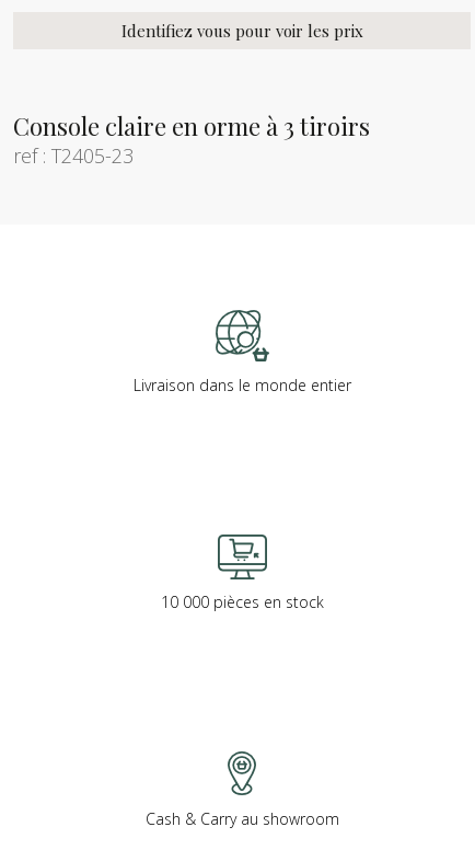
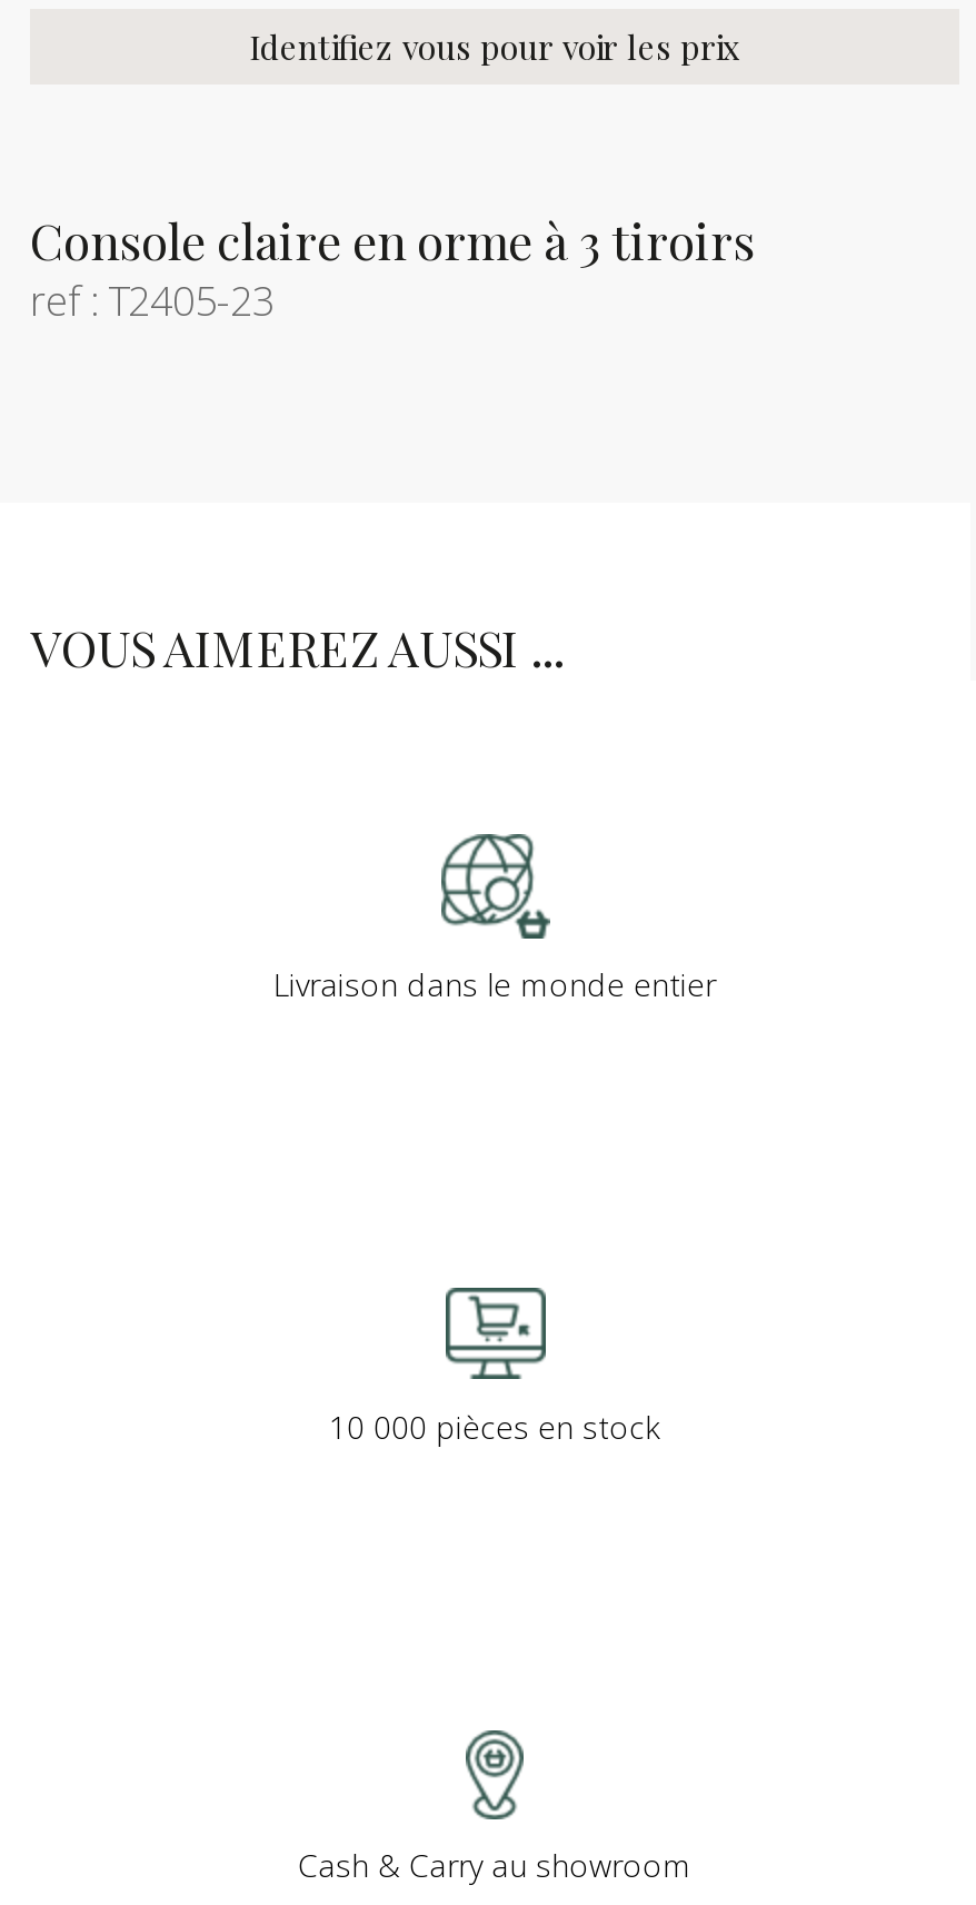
none -> [30,615,564,682] VOUS AIMEREZ AUSSI ...

